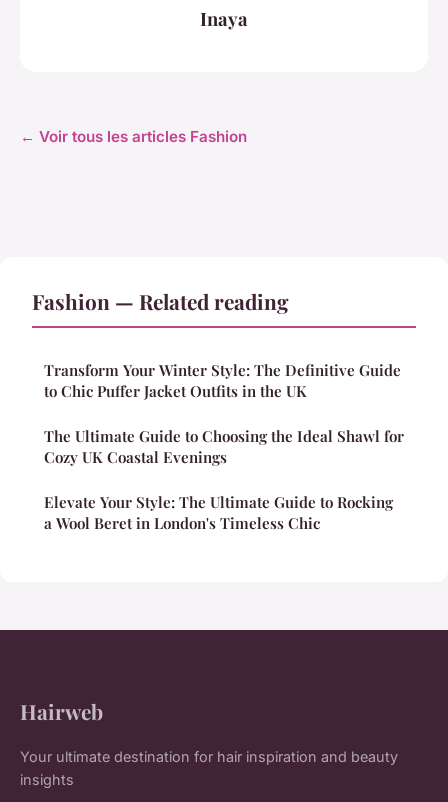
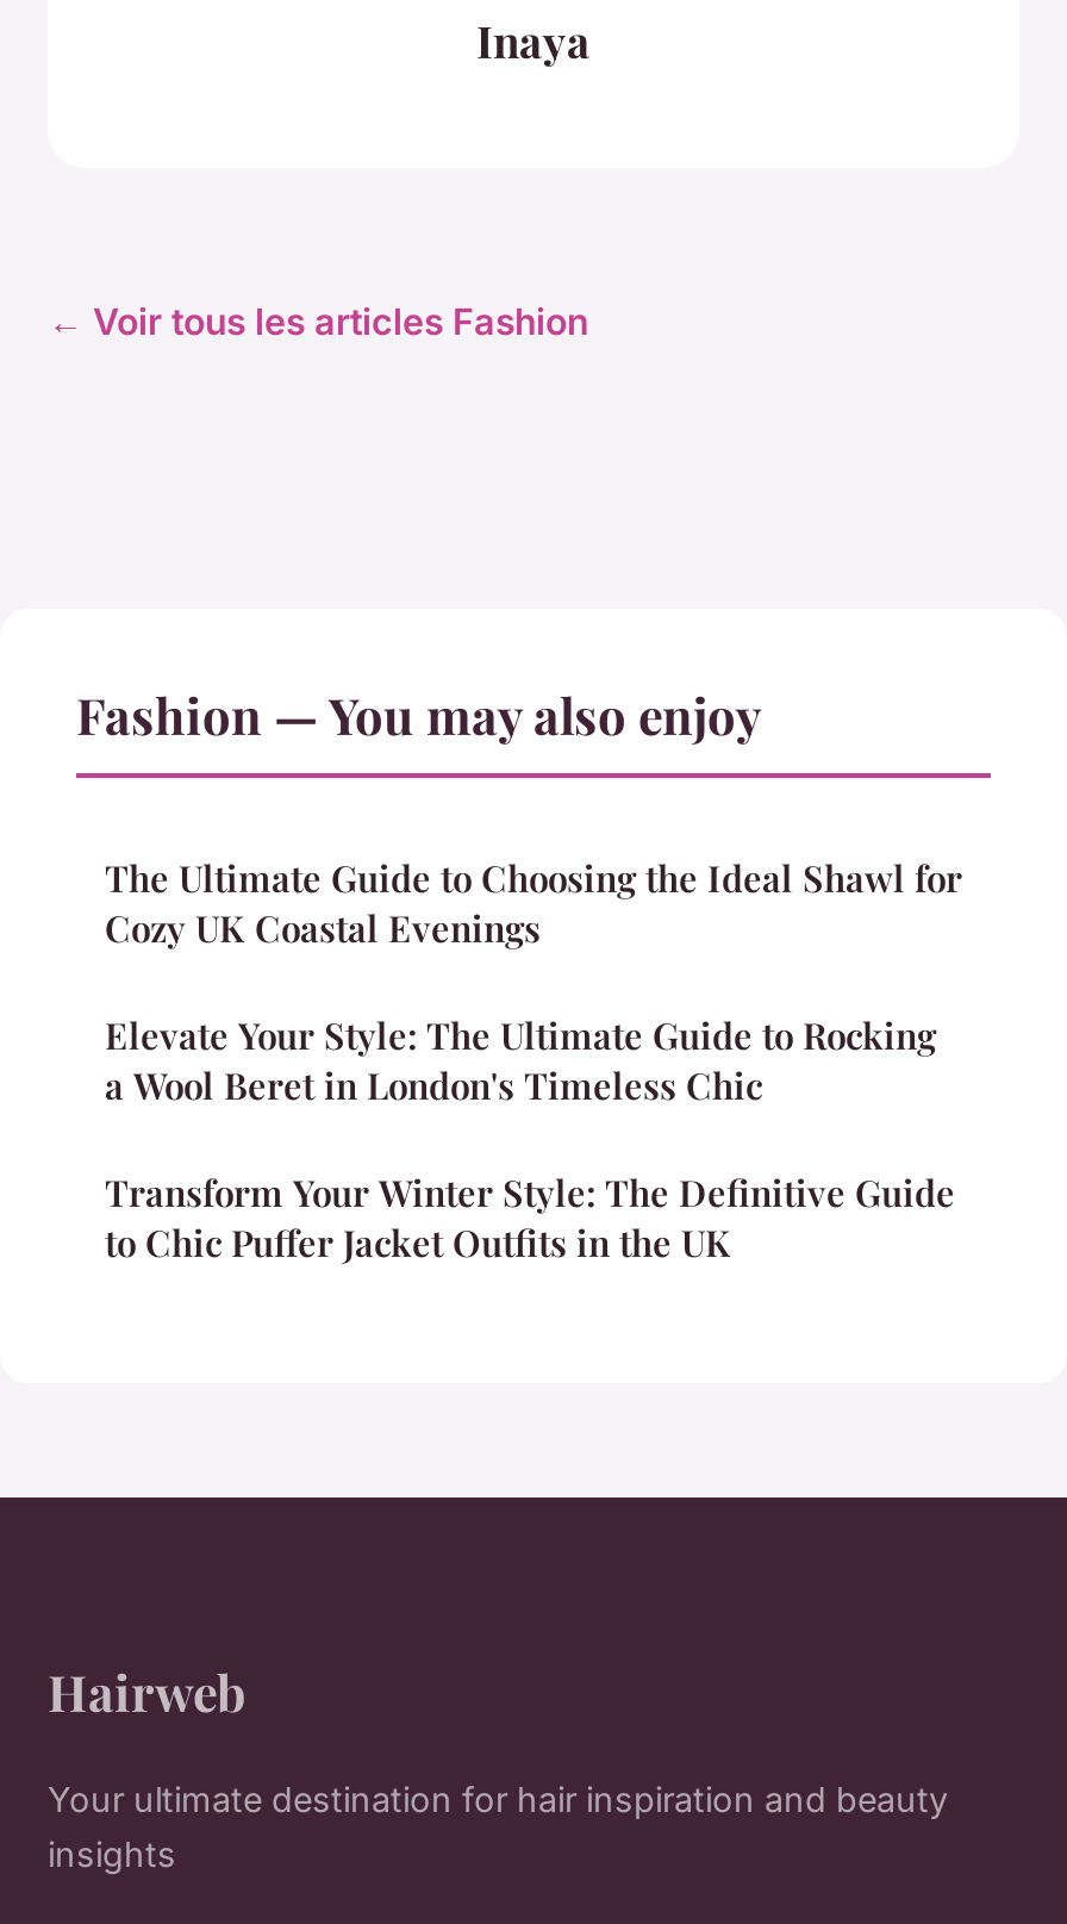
[32,287,289,315] Fashion — Related reading -> [76,681,762,747] Fashion — You may also enjoy
moved [44,360,401,401] -> [105,1169,955,1267]: Transform Your Winter Style: The Definitive Guide | to Chic Puffer Jacket Outfits in the UK
moved [44,426,404,533] -> [105,855,962,1110]: The Ultimate Guide to Choosing the Ideal Shawl for | Cozy UK Coastal Evenings | Elevate Your Style: The Ultimate Guide to Rocking | a Wool Beret in London's Timeless Chic

